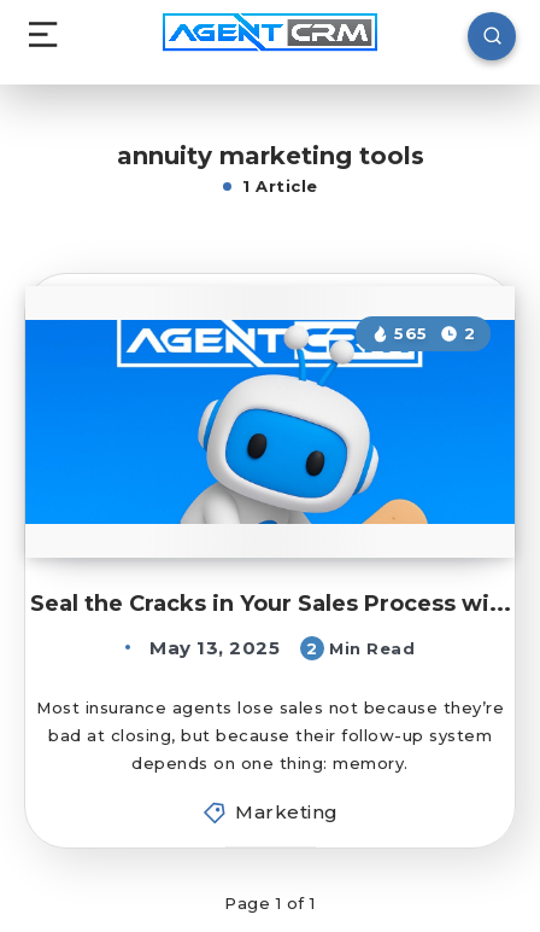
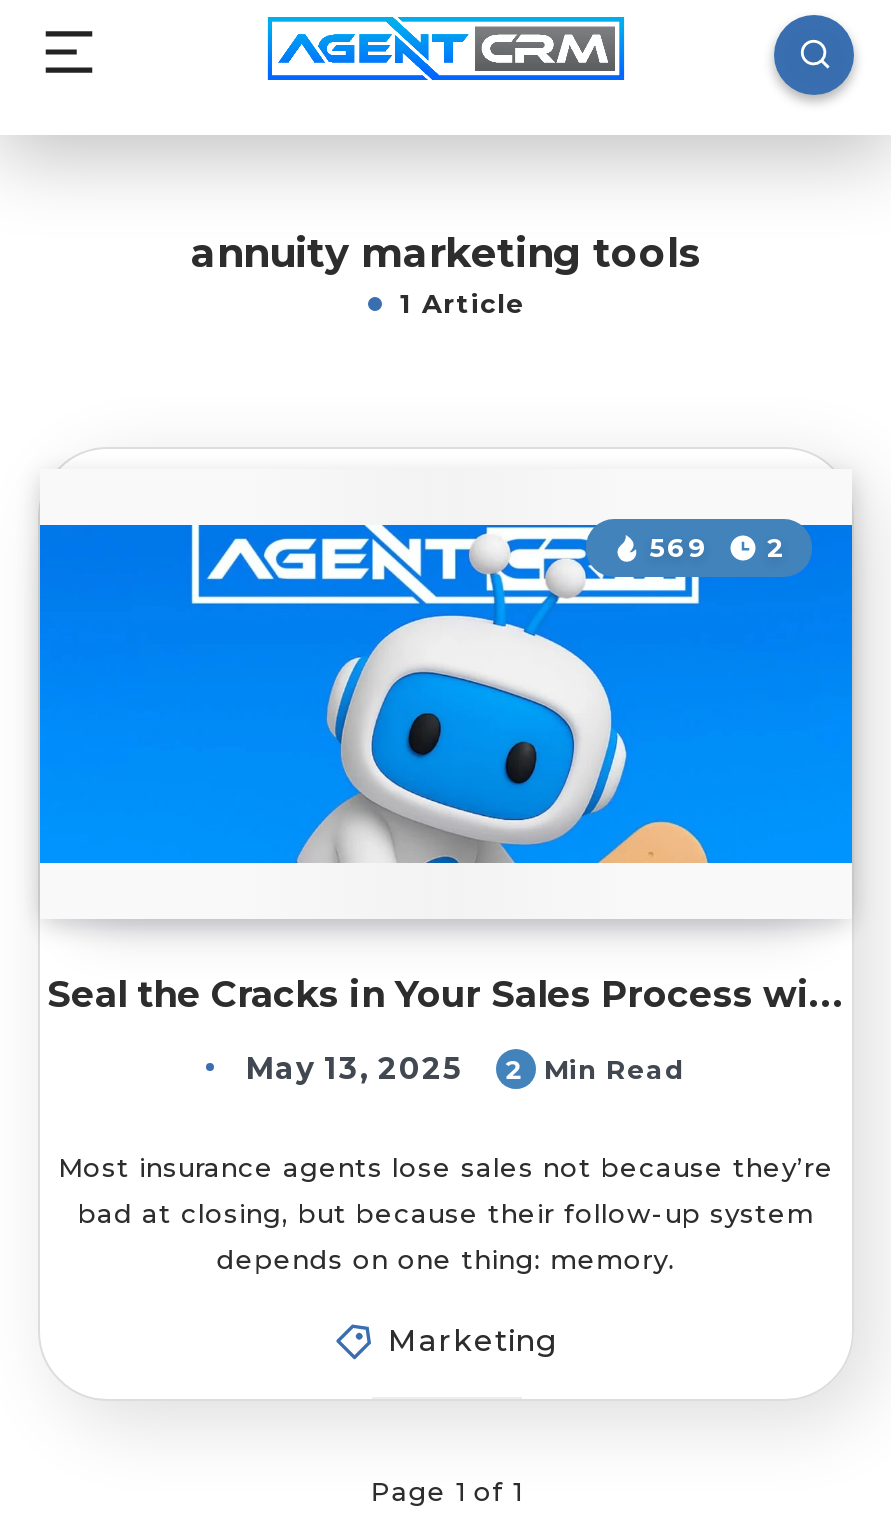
[389,324,475,343] 565 2 -> [641,531,786,563] 569 2

